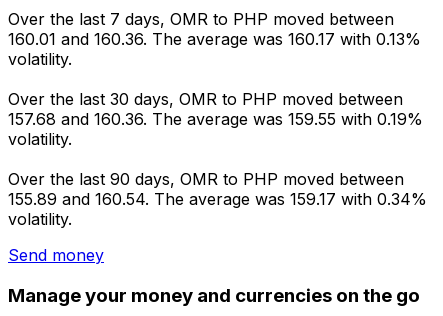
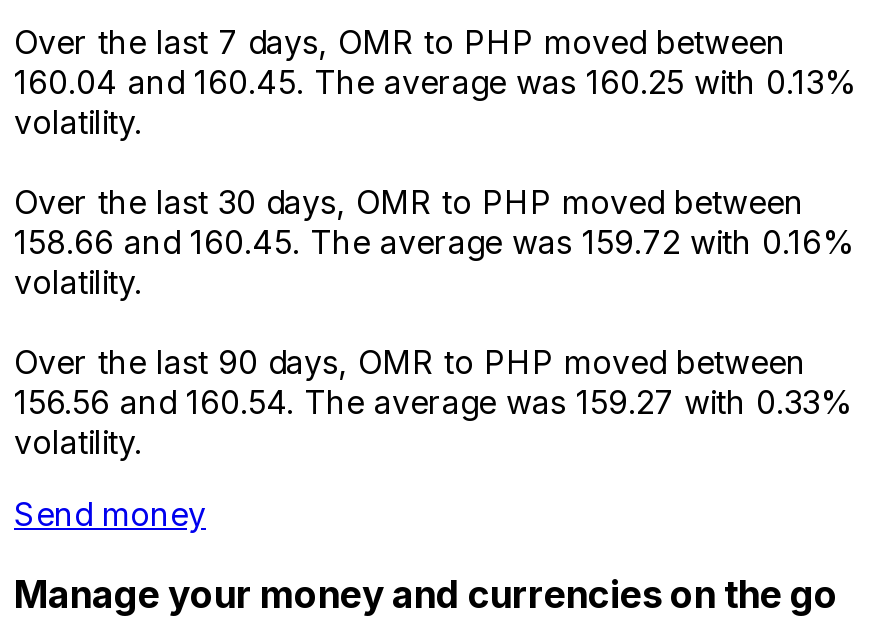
[8,29,421,49] 160.01 and 160.36. The average was 160.17 with 0.13% -> [14,62,856,102] 160.04 and 160.45. The average was 160.25 with 0.13%
[8,109,423,129] 157.68 and 160.36. The average was 159.55 with 0.19% -> [14,222,854,262] 158.66 and 160.45. The average was 159.72 with 0.16%
[8,189,427,209] 155.89 and 160.54. The average was 159.17 with 0.34% -> [14,382,852,422] 156.56 and 160.54. The average was 159.27 with 0.33%

